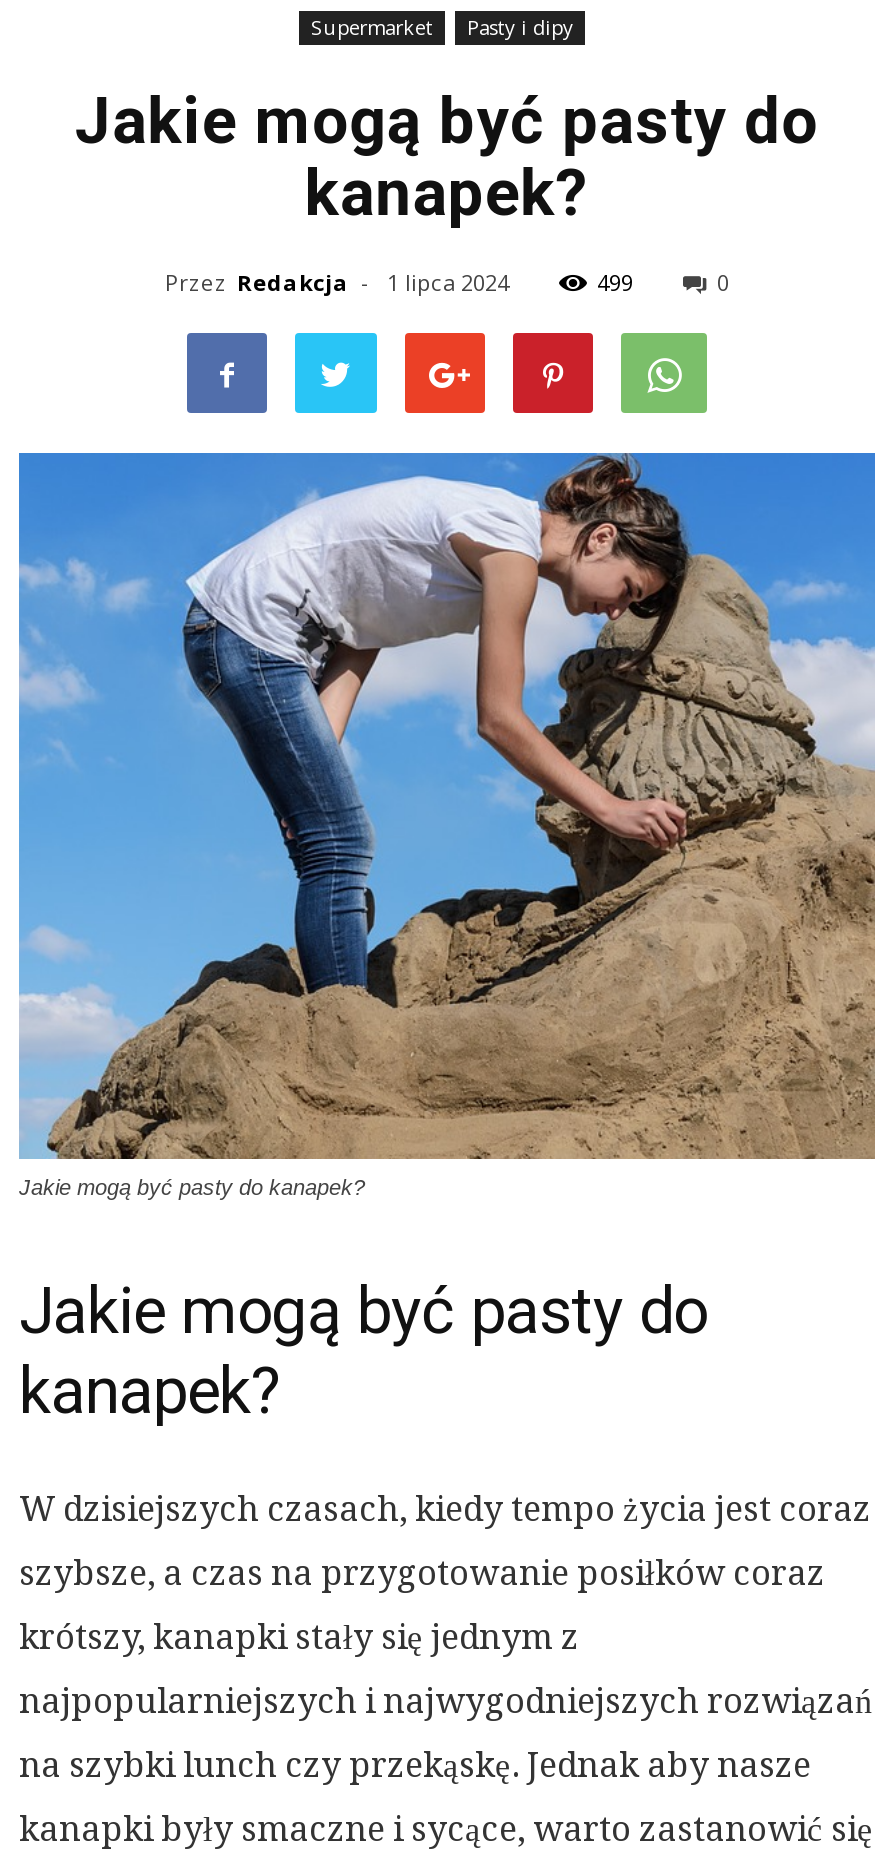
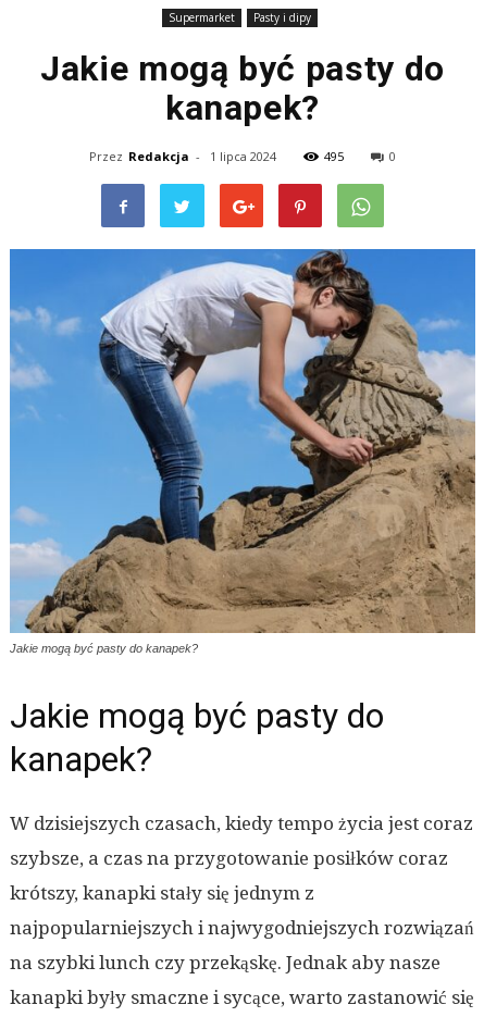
[597,267,633,297] 499 -> [324,148,344,164] 495

